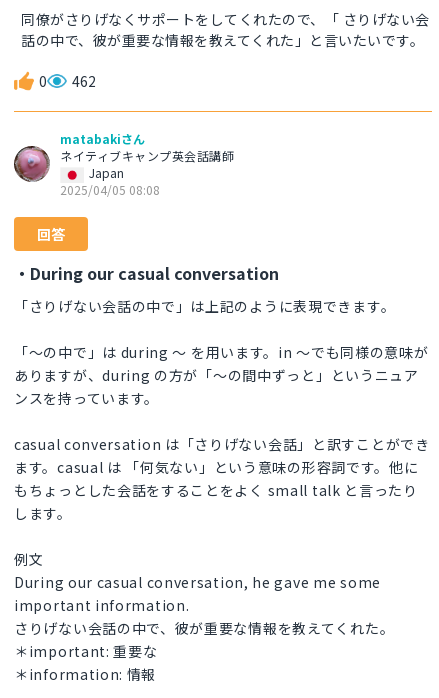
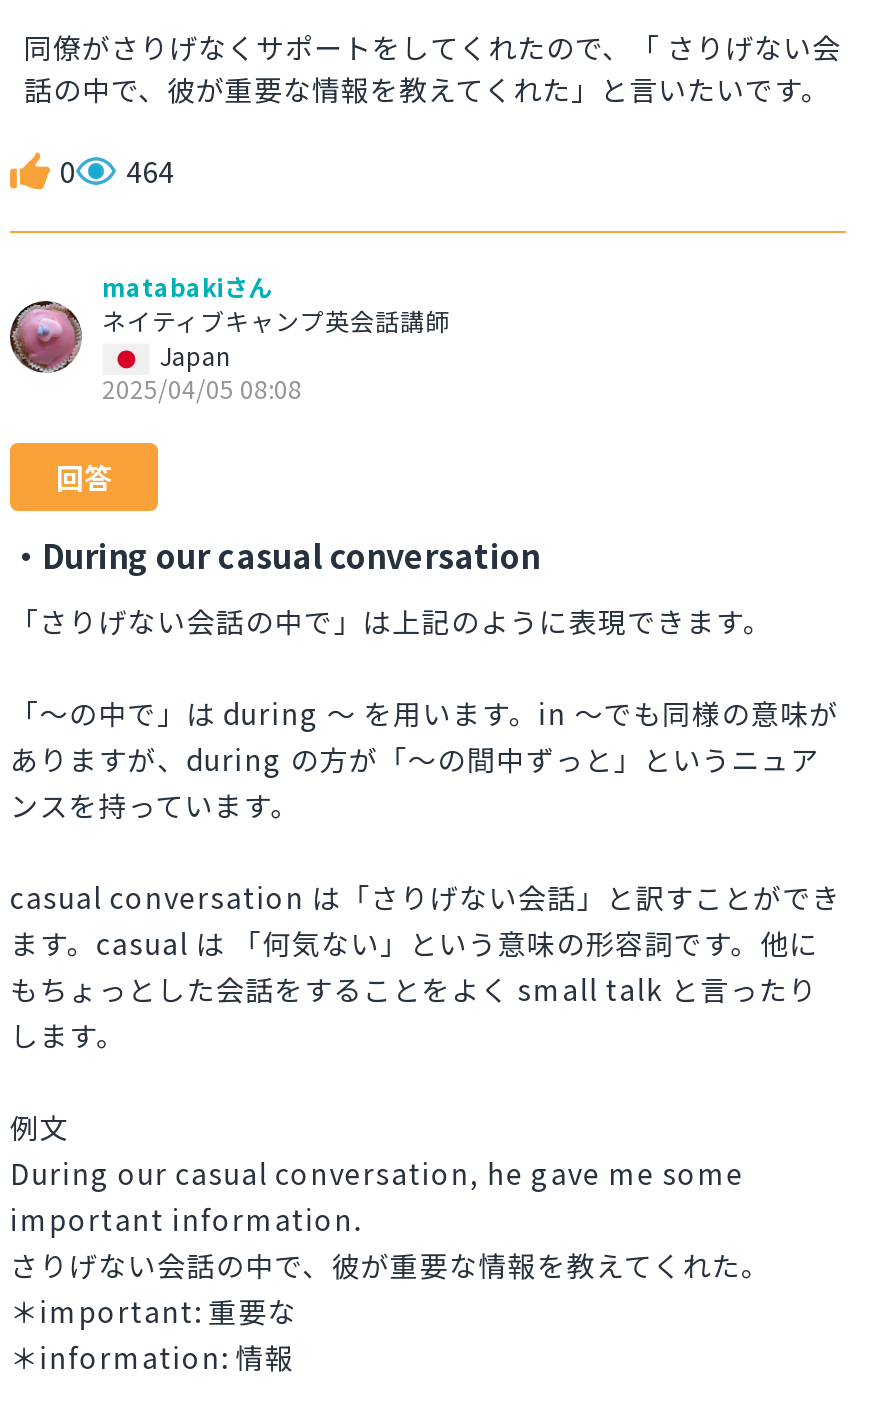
[39,71,96,91] 0 462 -> [60,152,174,192] 0 464

